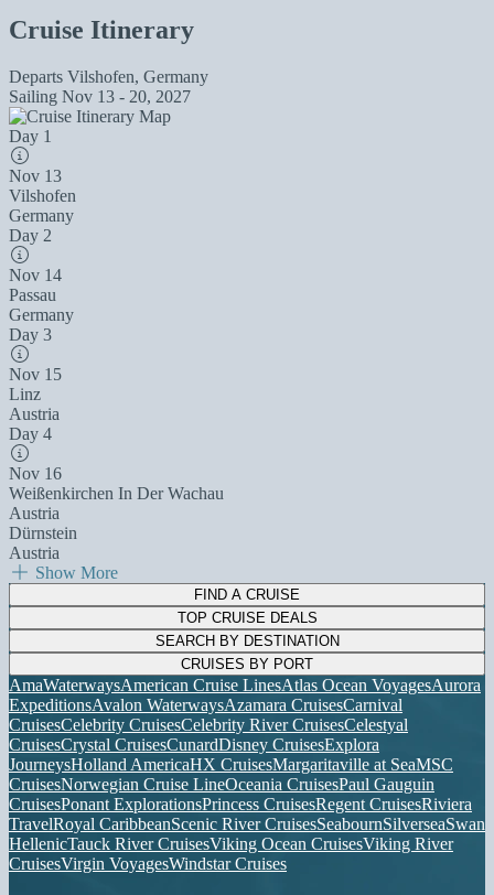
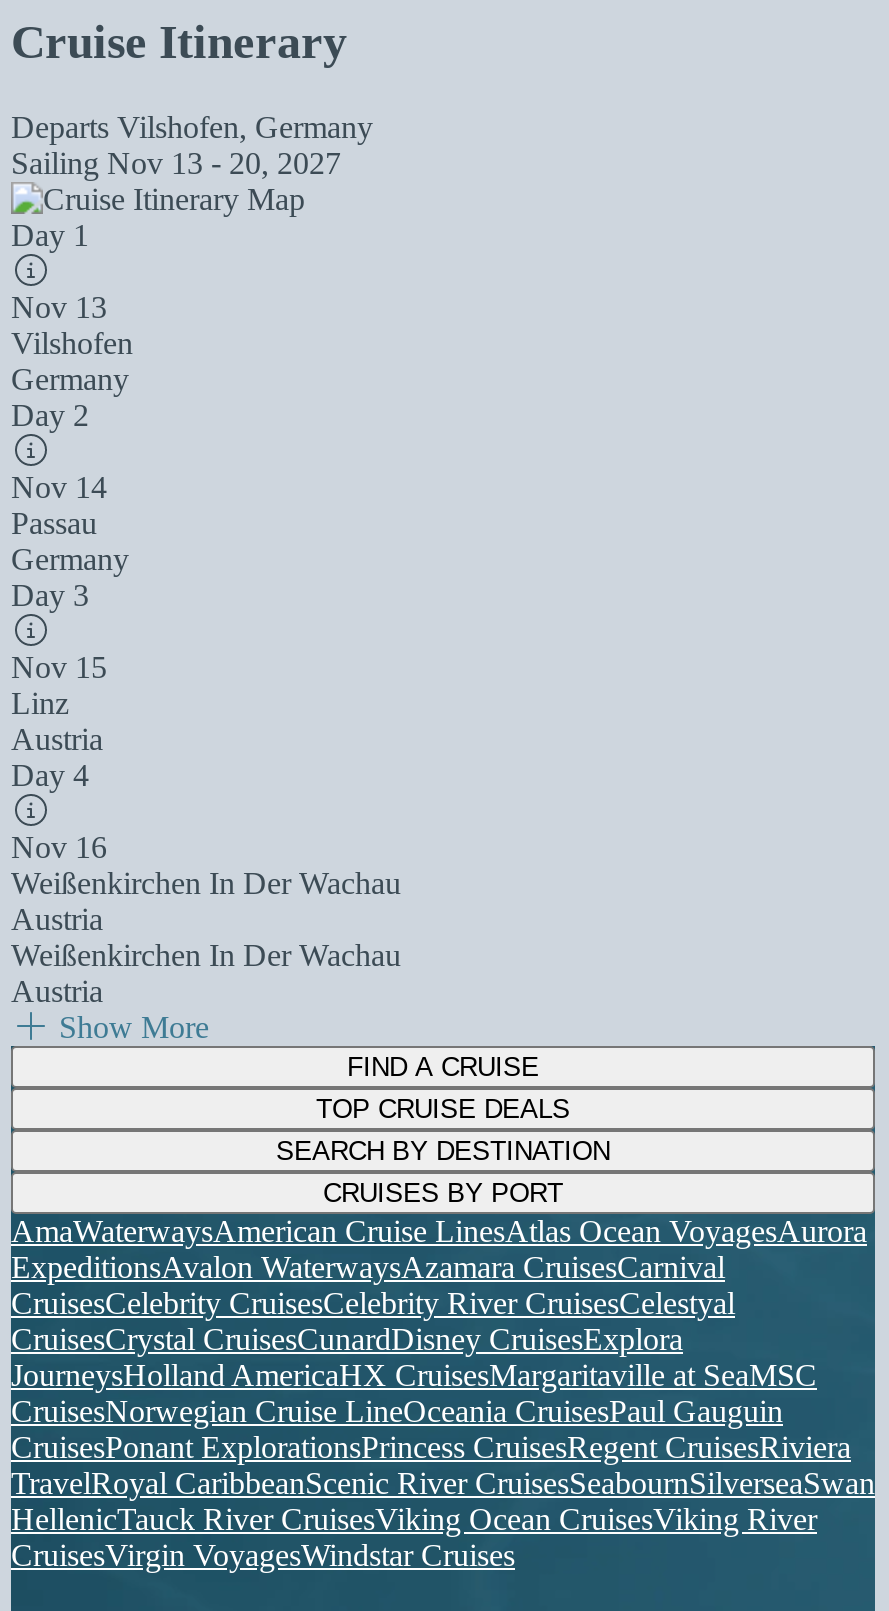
[9,524,77,543] Dürnstein -> [11,939,401,973] Weißenkirchen In Der Wachau

